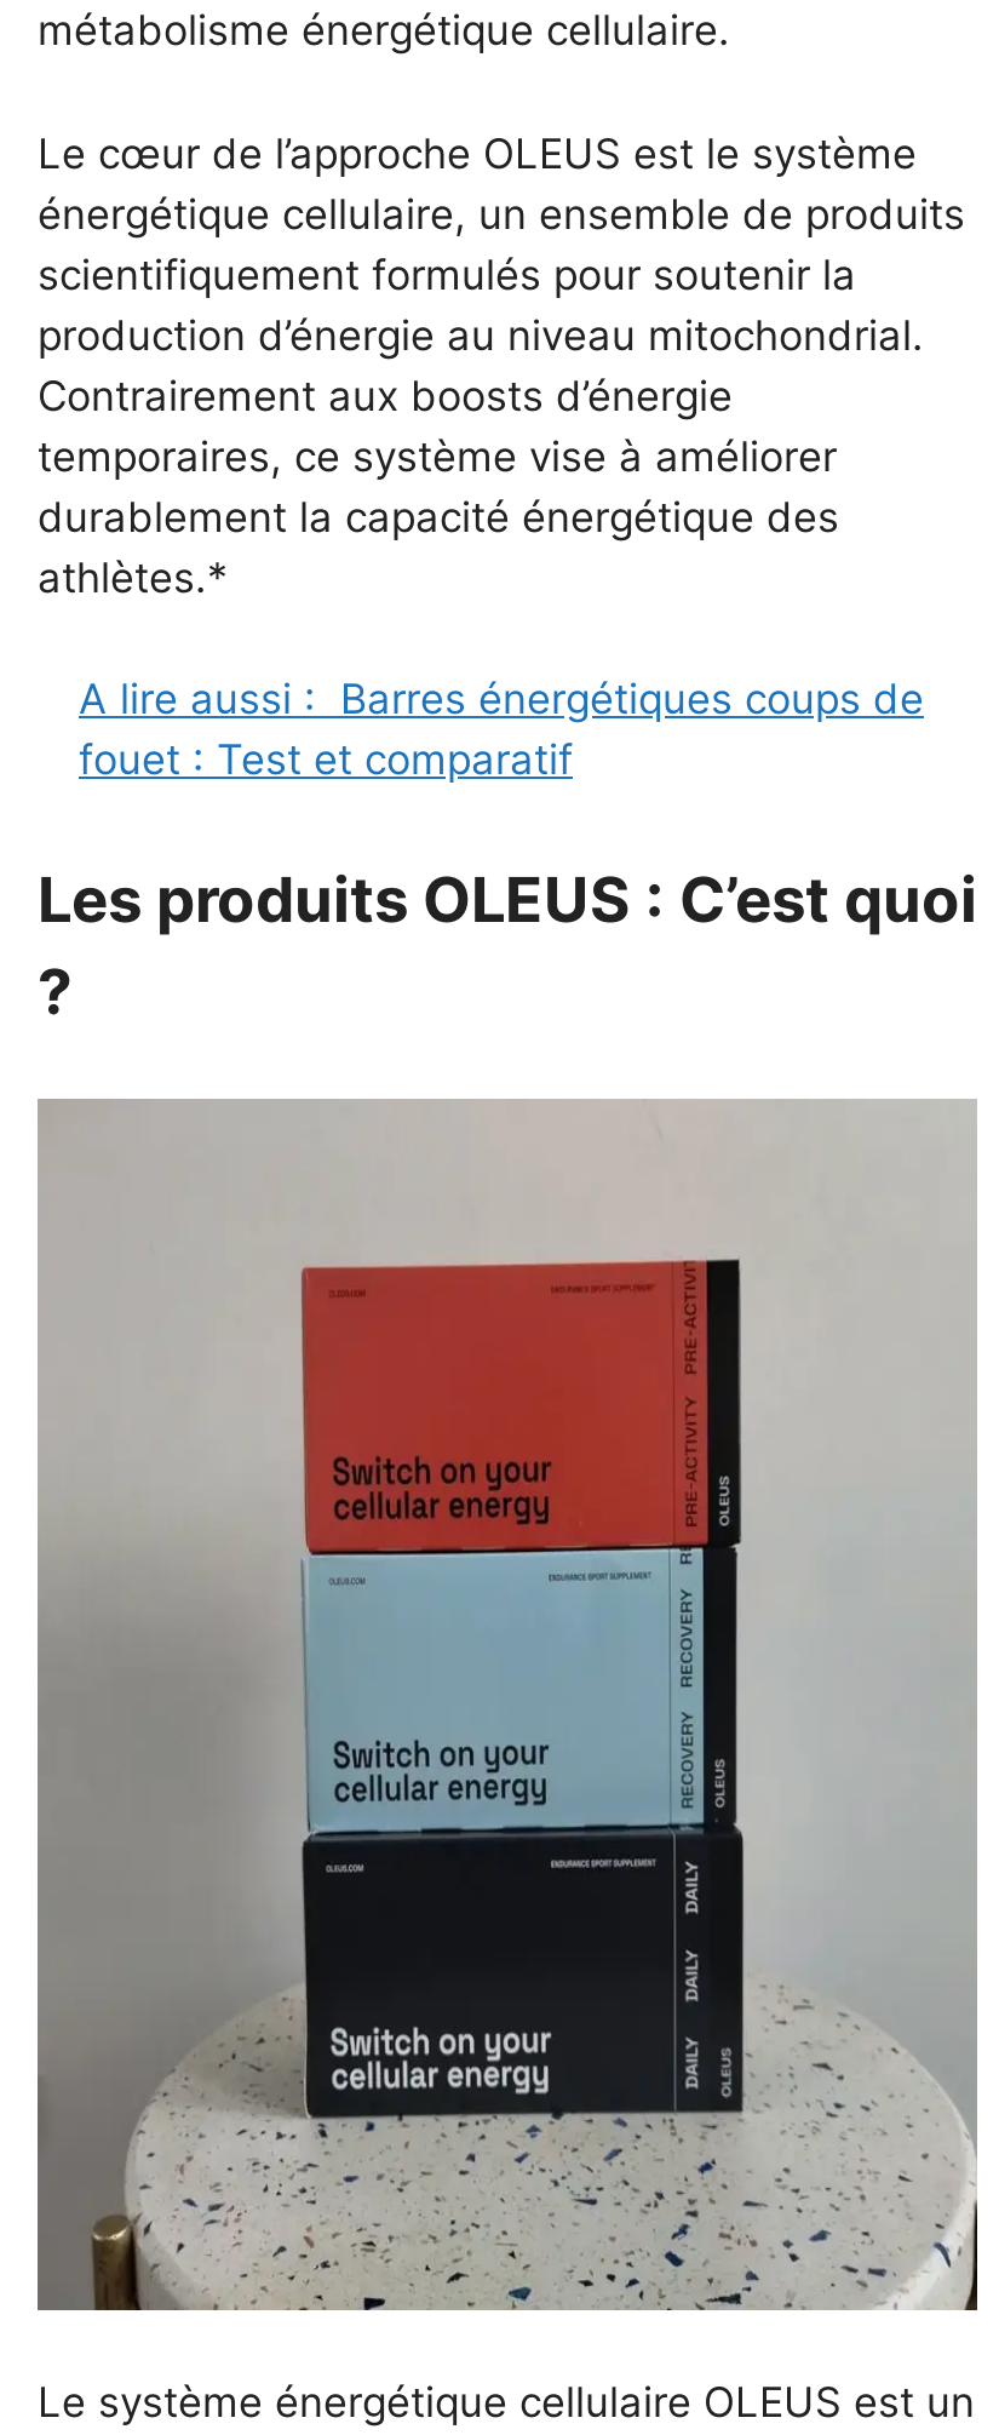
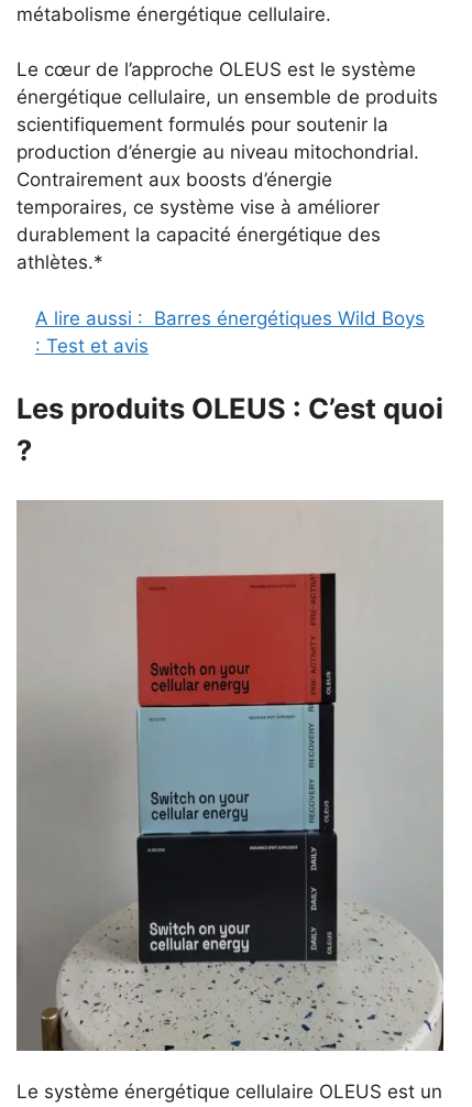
[79,676,924,785] A lire aussi : Barres énergétiques coups de | fouet : Test et comparatif -> [35,307,425,357] A lire aussi : Barres énergétiques Wild Boys | : Test et avis

